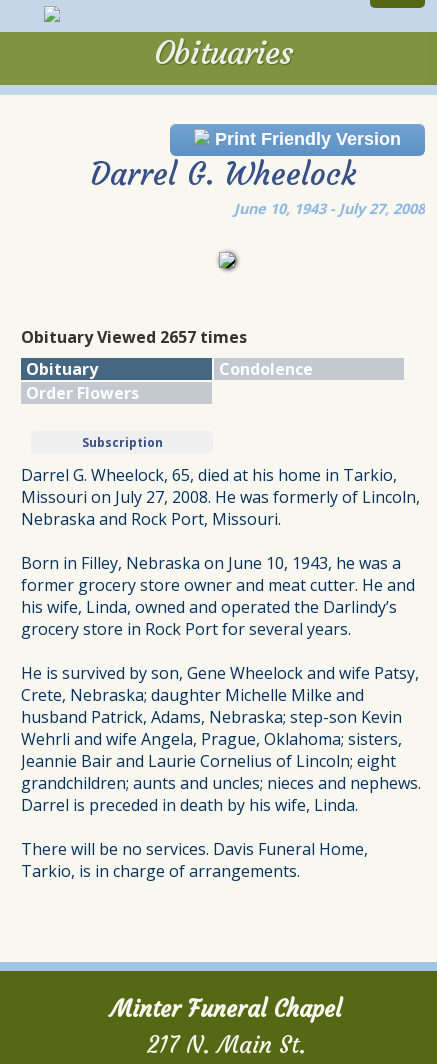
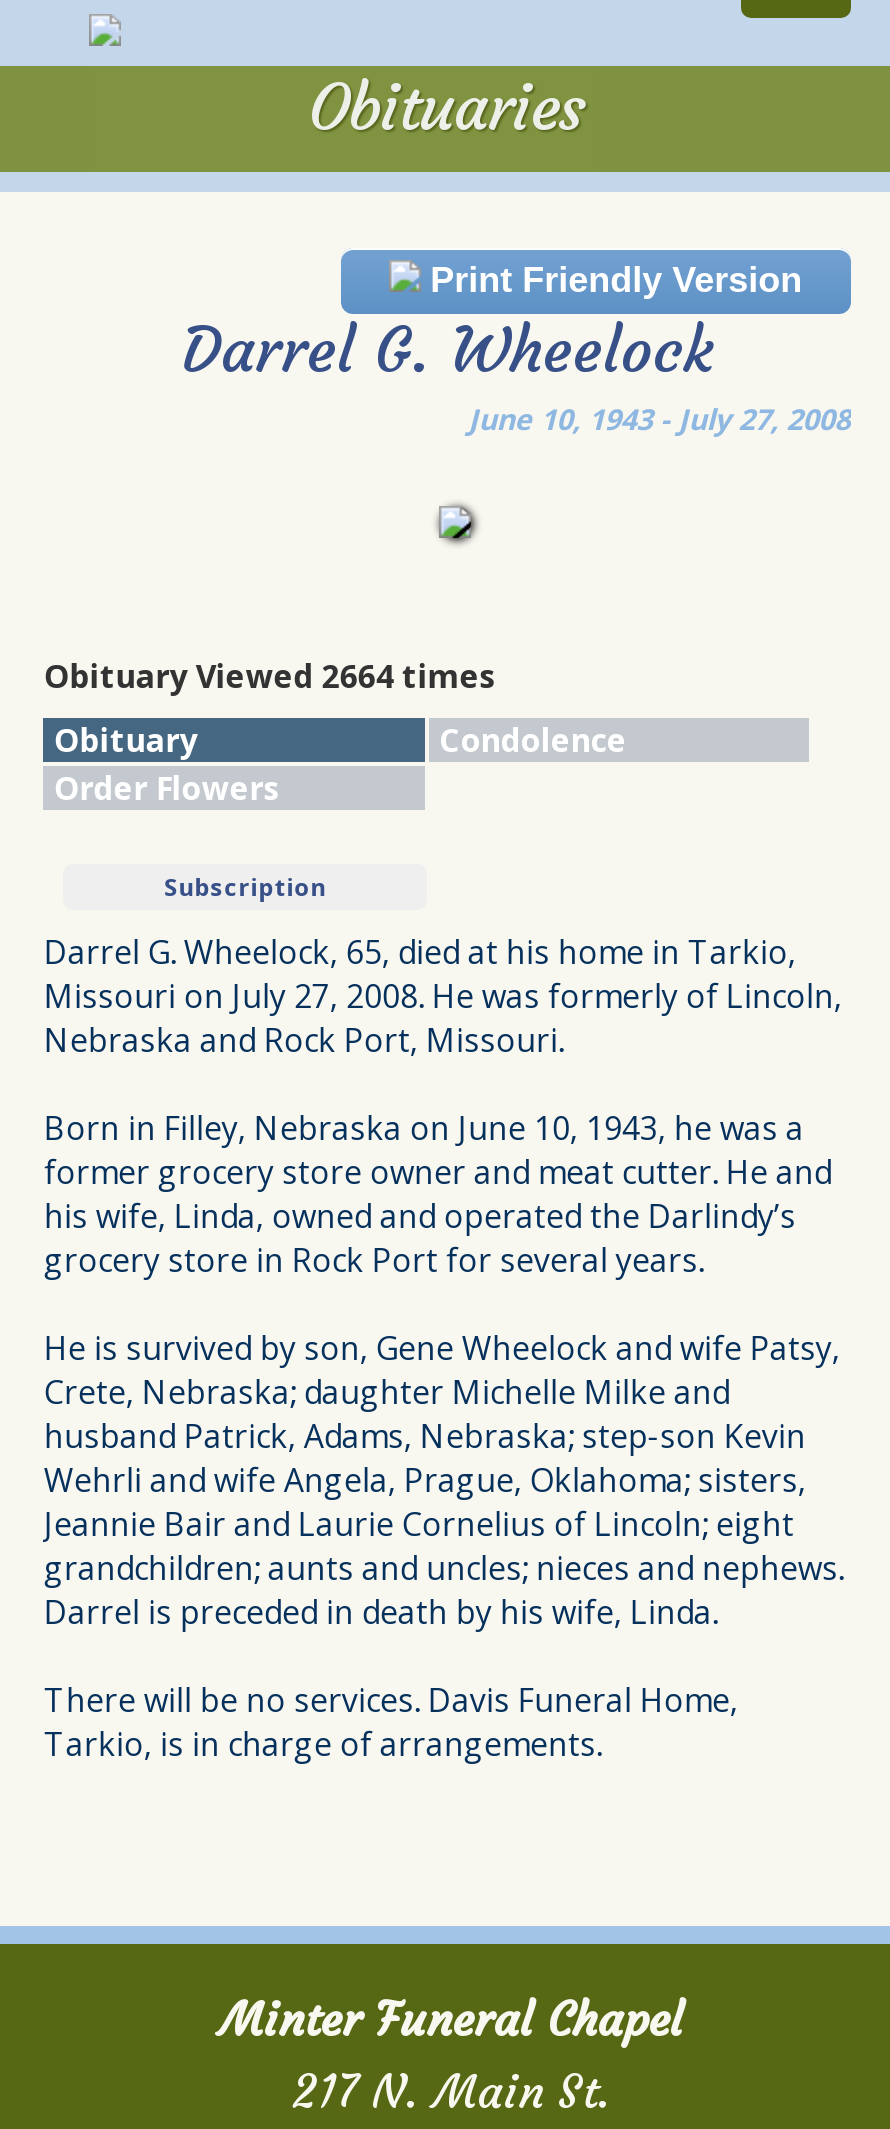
[21,326,247,348] Obituary Viewed 2657 times -> [44,654,496,698] Obituary Viewed 2664 times

